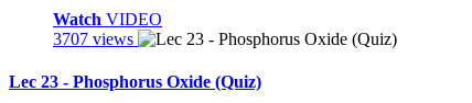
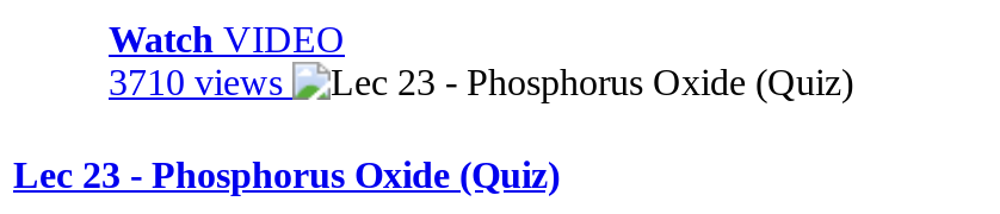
[53,29,138,48] 3707 views -> [109,61,292,102] 3710 views

